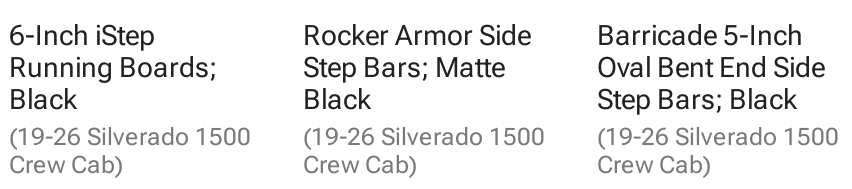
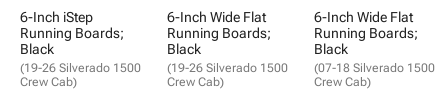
[303,18,531,82] Rocker Armor Side | Step Bars; Matte -> [167,9,271,41] 6-Inch Wide Flat | Running Boards;
[597,18,839,150] Barricade 5-Inch | Oval Bent End Side | Step Bars; Black | (19-26 Silverado 1500 -> [314,9,435,75] 6-Inch Wide Flat | Running Boards; | Black | (07-18 Silverado 1500

